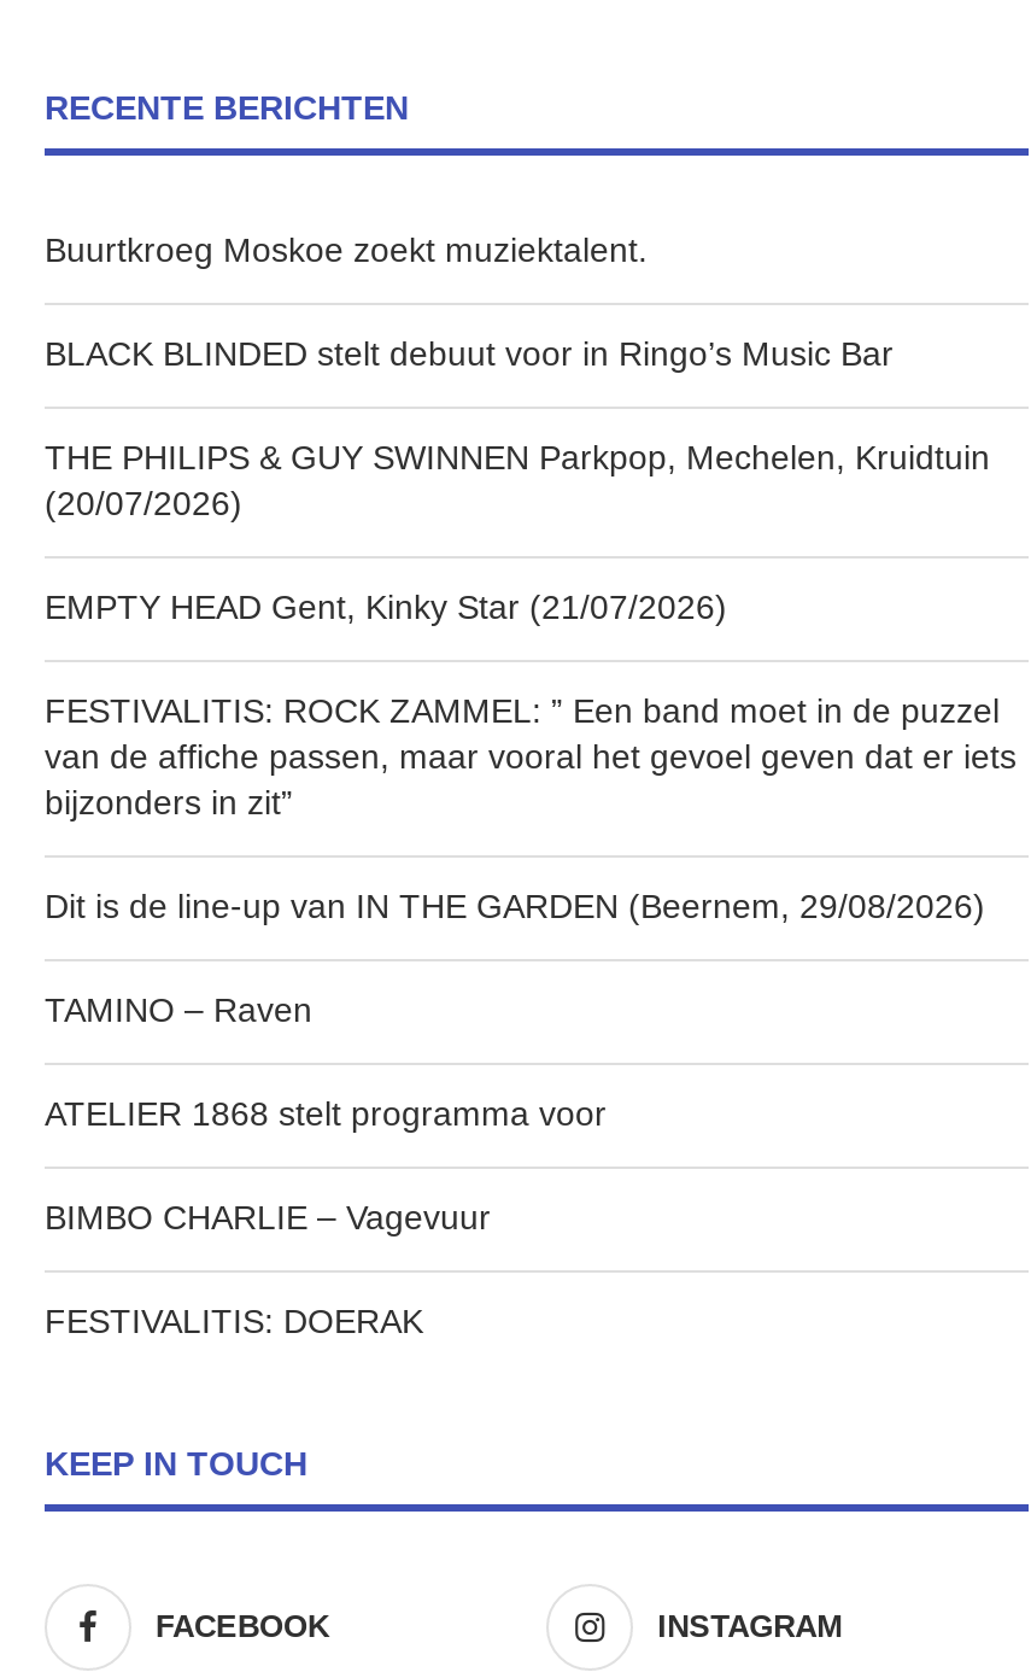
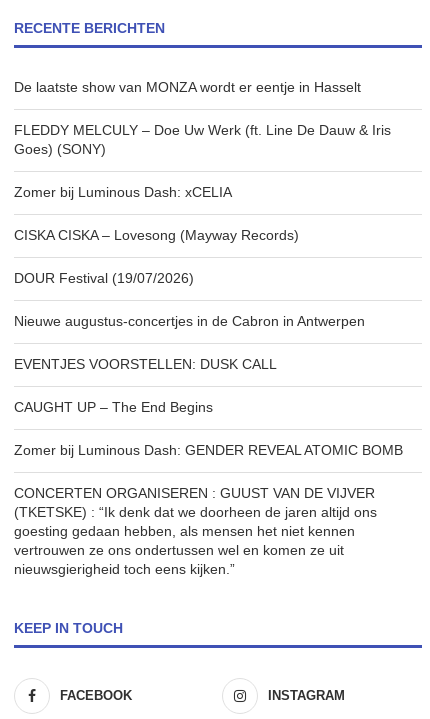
[45,231,648,270] Buurtkroeg Moskoe zoekt muziektalent. -> [14,79,361,95] De laatste show van MONZA wordt er eentje in Hasselt
[45,335,894,374] BLACK BLINDED stelt debuut voor in Ringo’s Music Bar -> [14,122,391,157] FLEDDY MELCULY – Doe Uw Werk (ft. Line De Dauw & Iris | Goes) (SONY)
[45,439,990,523] THE PHILIPS & GUY SWINNEN Parkpop, Mechelen, Kruidtuin | (20/07/2026) -> [14,184,232,200] Zomer bij Luminous Dash: xCELIA
[45,588,727,627] EMPTY HEAD Gent, Kinky Star (21/07/2026) -> [14,227,299,243] CISKA CISKA – Lovesong (Mayway Records)
[45,692,1017,822] FESTIVALITIS: ROCK ZAMMEL: ” Een band moet in de puzzel | van de affiche passen, maar vooral het gevoel geven dat er iets | bijzonders in zit” -> [14,270,194,286] DOUR Festival (19/07/2026)
[45,888,985,926] Dit is de line-up van IN THE GARDEN (Beernem, 29/08/2026) -> [14,313,365,329] Nieuwe augustus-concertjes in de Cabron in Antwerpen
[45,991,312,1030] TAMINO – Raven -> [14,356,277,372] EVENTJES VOORSTELLEN: DUSK CALL
[45,1095,607,1134] ATELIER 1868 stelt programma voor -> [14,399,213,415] CAUGHT UP – The End Begins
[45,1199,491,1237] BIMBO CHARLIE – Vagevuur -> [14,442,403,458] Zomer bij Luminous Dash: GENDER REVEAL ATOMIC BOMB
[45,1303,423,1341] FESTIVALITIS: DOERAK -> [14,485,377,577] CONCERTEN ORGANISEREN : GUUST VAN DE VIJVER | (TKETSKE) : “Ik denk dat we doorheen de jaren altijd ons | goesting gedaan hebben, als mensen het niet kennen | vertrouwen ze ons ondertussen wel en komen ze uit | nieuwsgierigheid toch eens kijken.”

